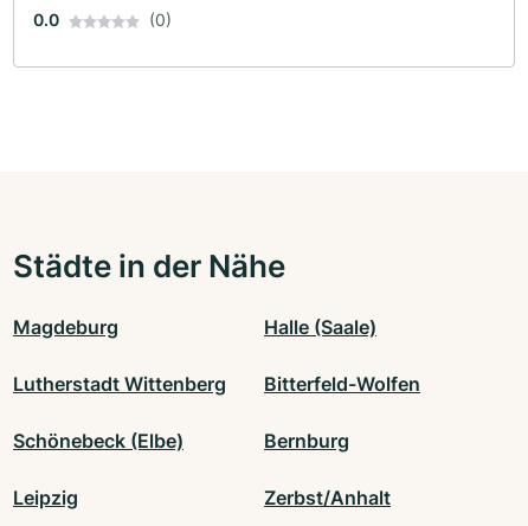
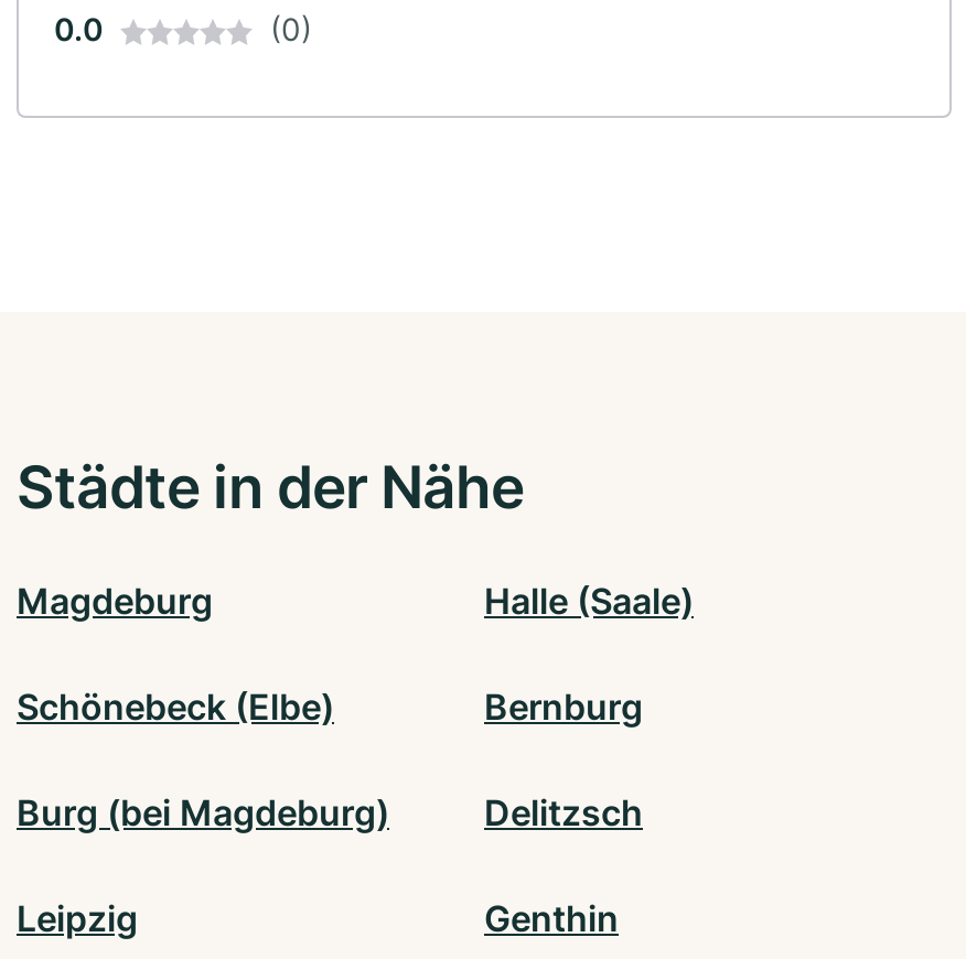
[13,372,420,396] Lutherstadt Wittenberg | Bitterfeld-Wolfen -> none
moved [13,429,349,453] -> [17,685,643,729]: Schönebeck (Elbe) | Bernburg
none -> [17,790,643,834] Burg (bei Magdeburg) | Delitzsch
[264,486,391,509] Zerbst/Anhalt -> [484,896,619,940] Genthin

